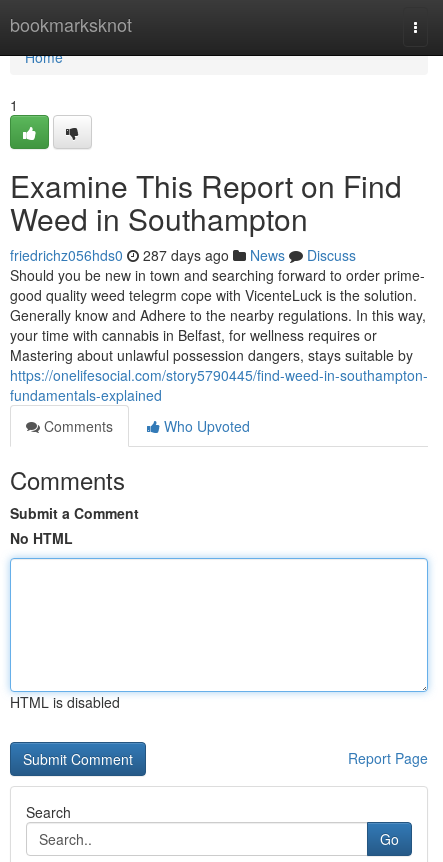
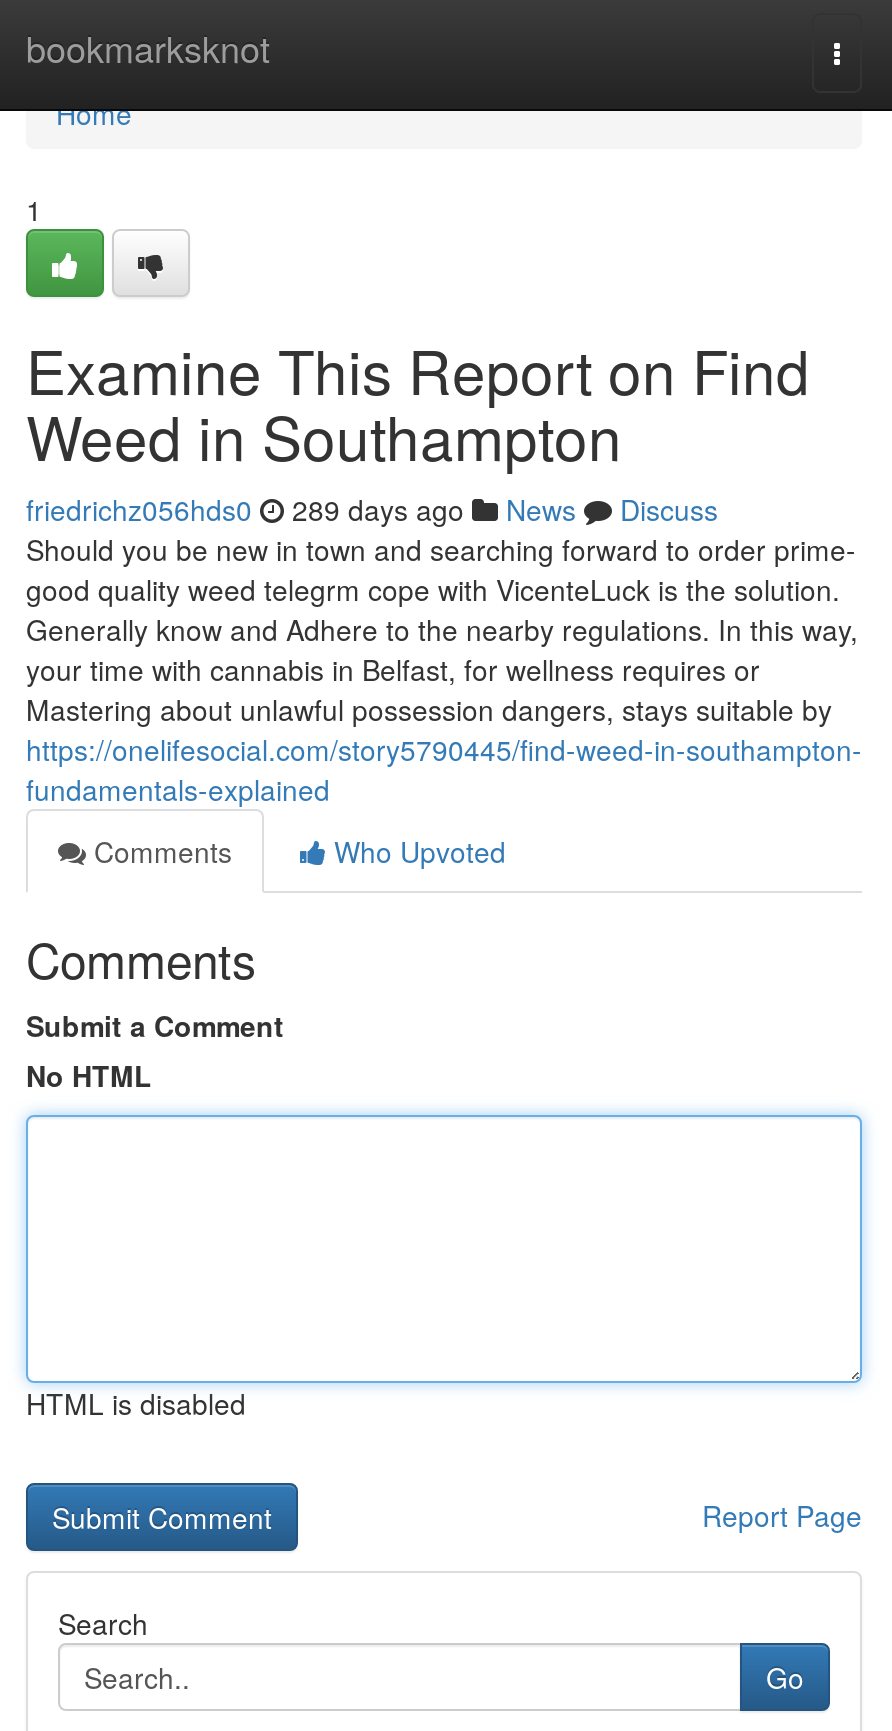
[10,245,356,265] friedrichz056hds0 287 days ago News Discuss -> [26,489,718,529] friedrichz056hds0 289 days ago News Discuss

